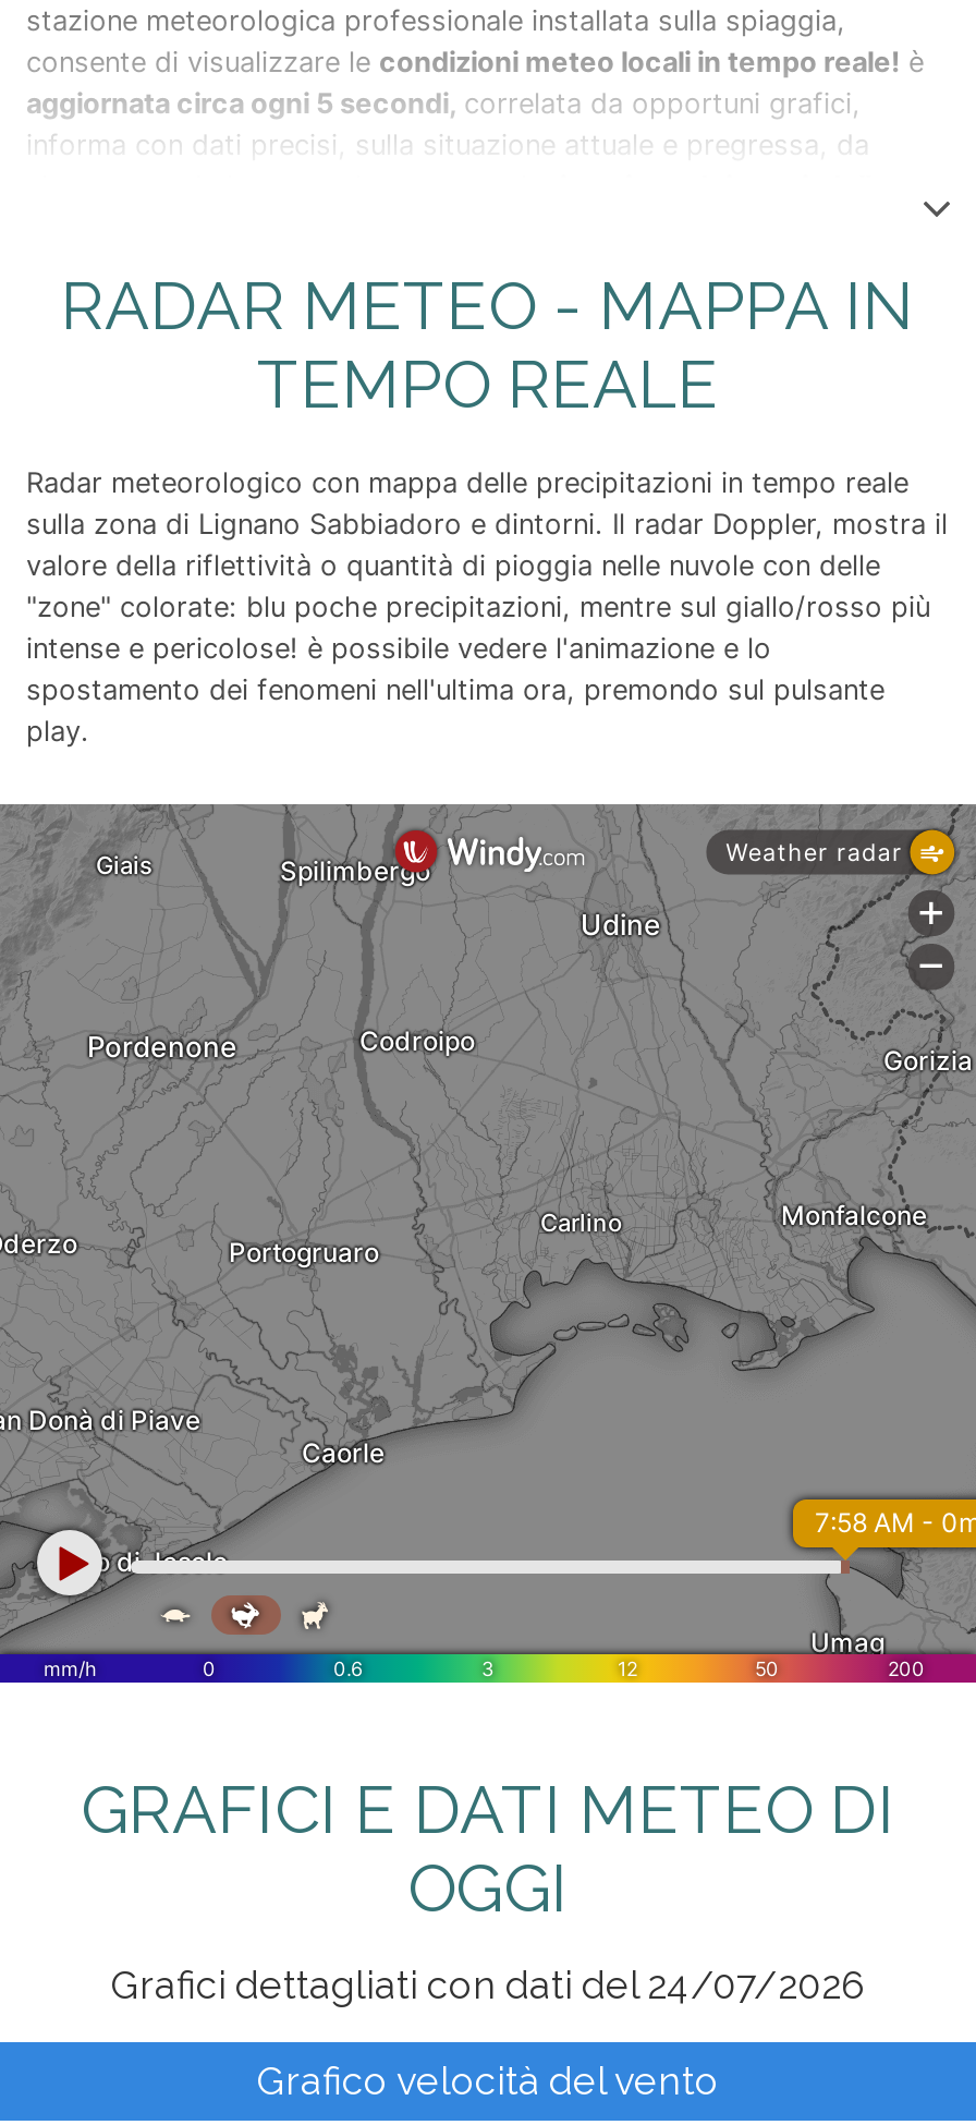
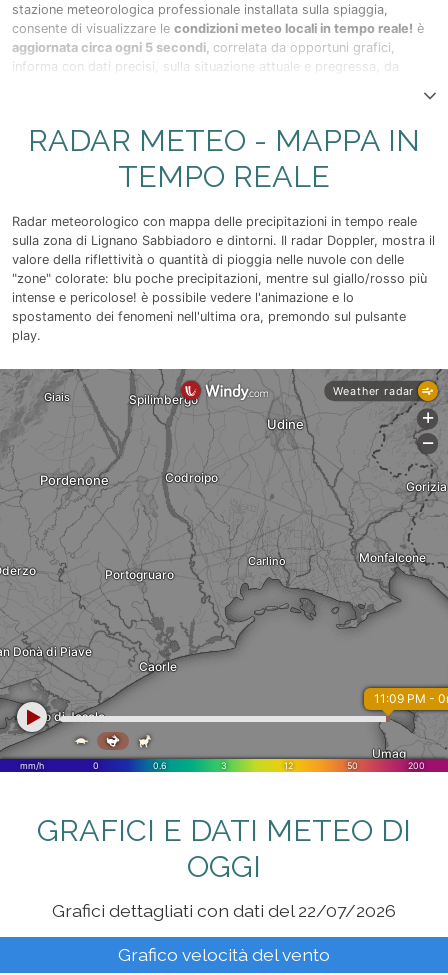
[111,1962,865,2008] Grafici dettagliati con dati del 24/07/2026 -> [52,900,396,921] Grafici dettagliati con dati del 22/07/2026

